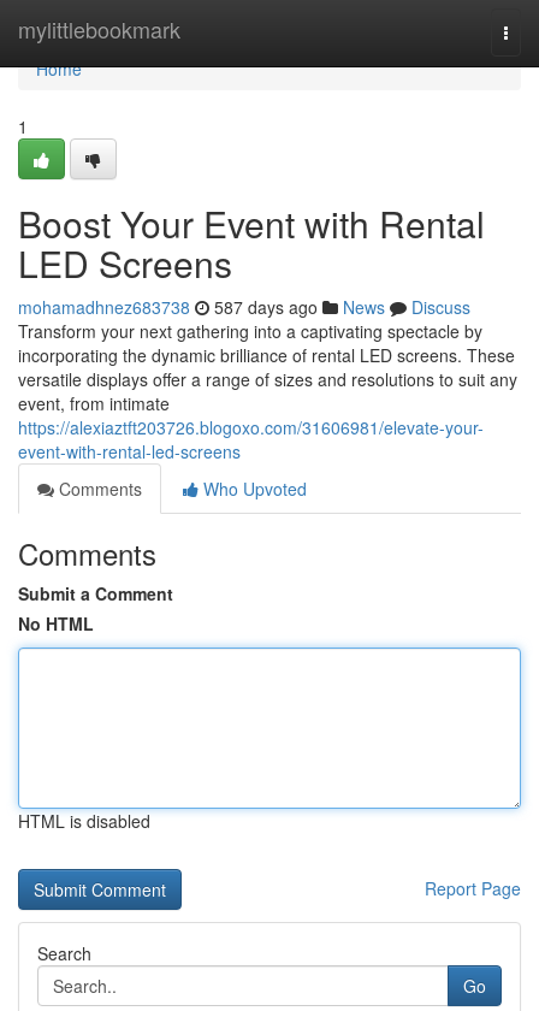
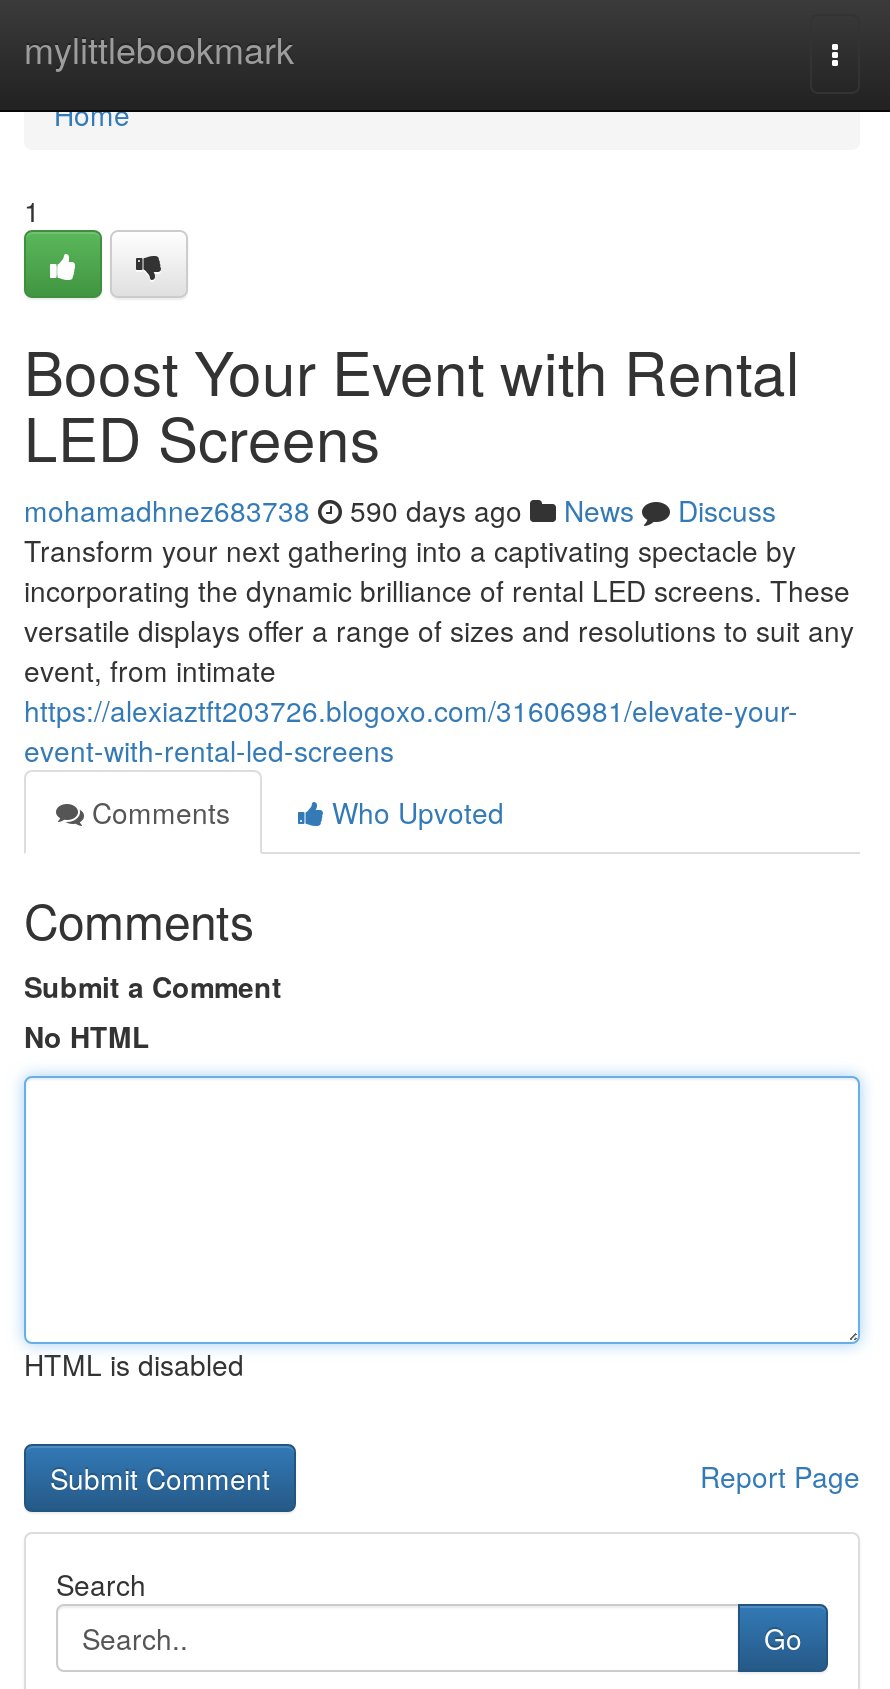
[18,295,470,319] mohamadhnez683738 587 days ago News Discuss -> [24,490,776,530] mohamadhnez683738 590 days ago News Discuss

